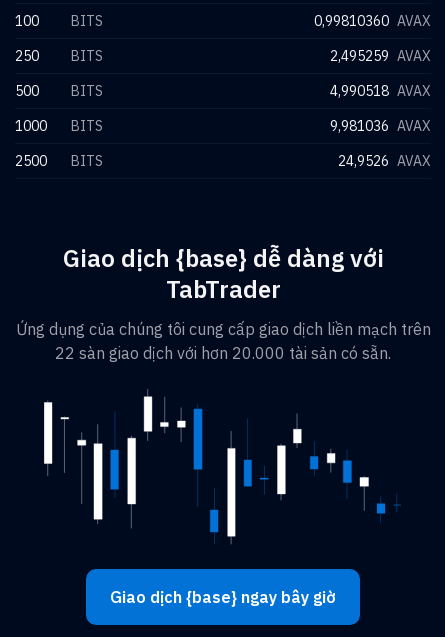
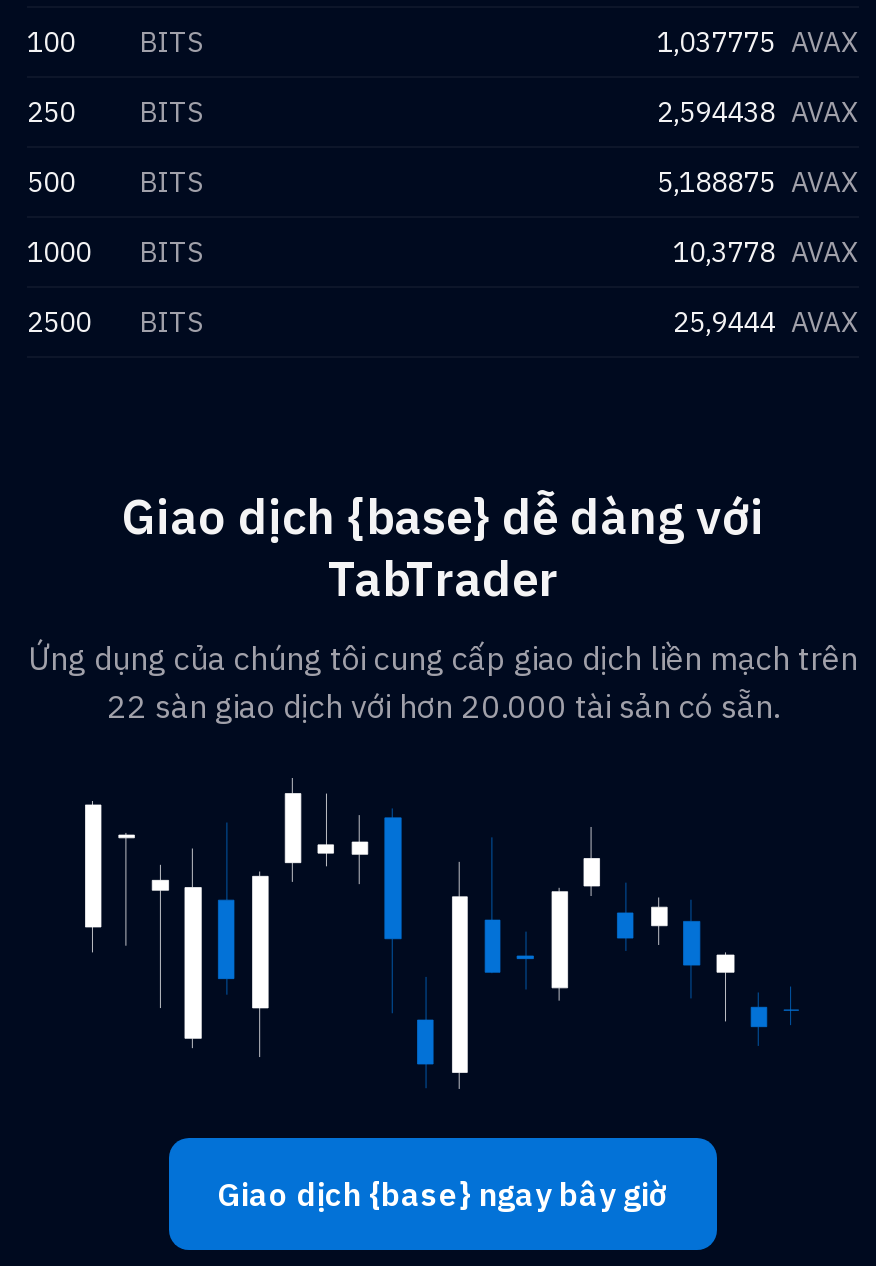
[314,12,431,30] 0,99810360 AVAX -> [657,24,859,60] 1,037775 AVAX
[330,47,431,65] 2,495259 AVAX -> [657,94,859,130] 2,594438 AVAX
[330,82,431,100] 4,990518 AVAX -> [657,164,859,200] 5,188875 AVAX
[330,117,431,135] 9,981036 AVAX -> [673,234,859,270] 10,3778 AVAX
[338,152,431,170] 24,9526 AVAX -> [673,304,859,340] 25,9444 AVAX

